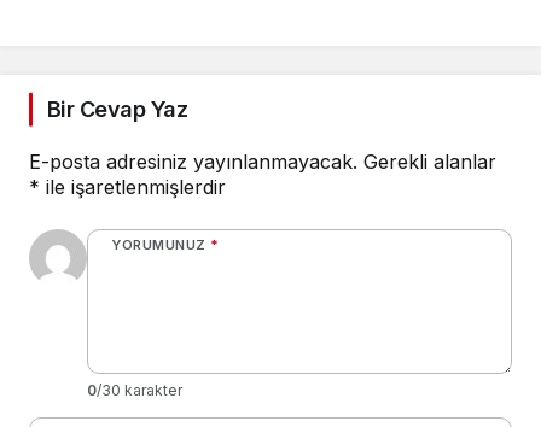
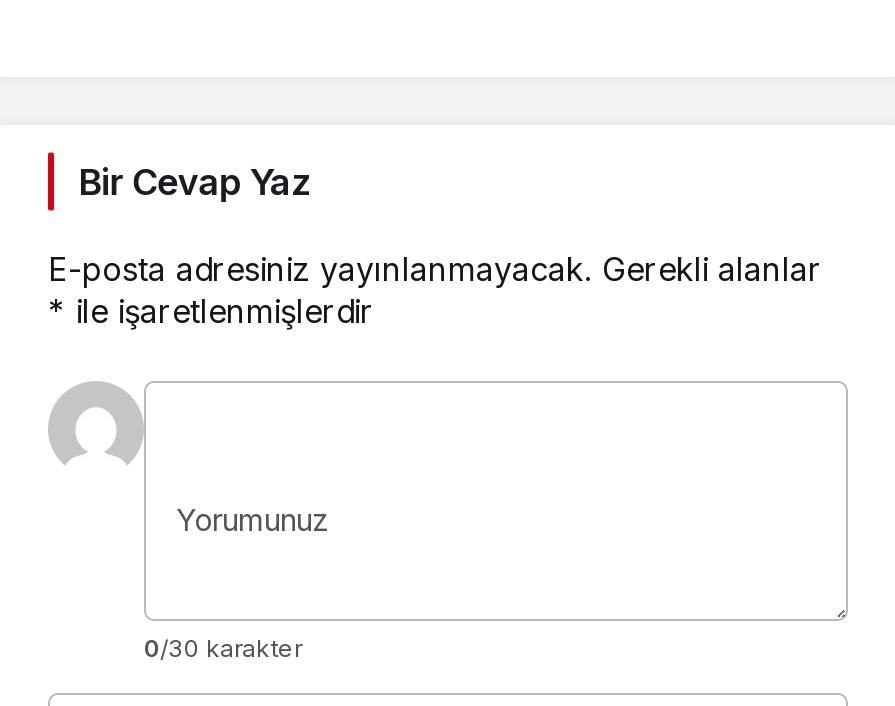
[111,237,219,254] YORUMUNUZ * -> [176,502,328,540] Yorumunuz

